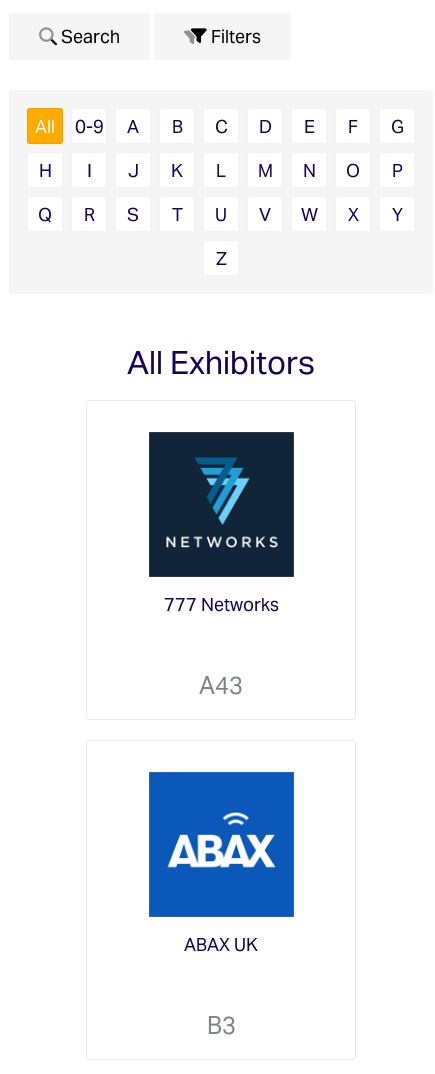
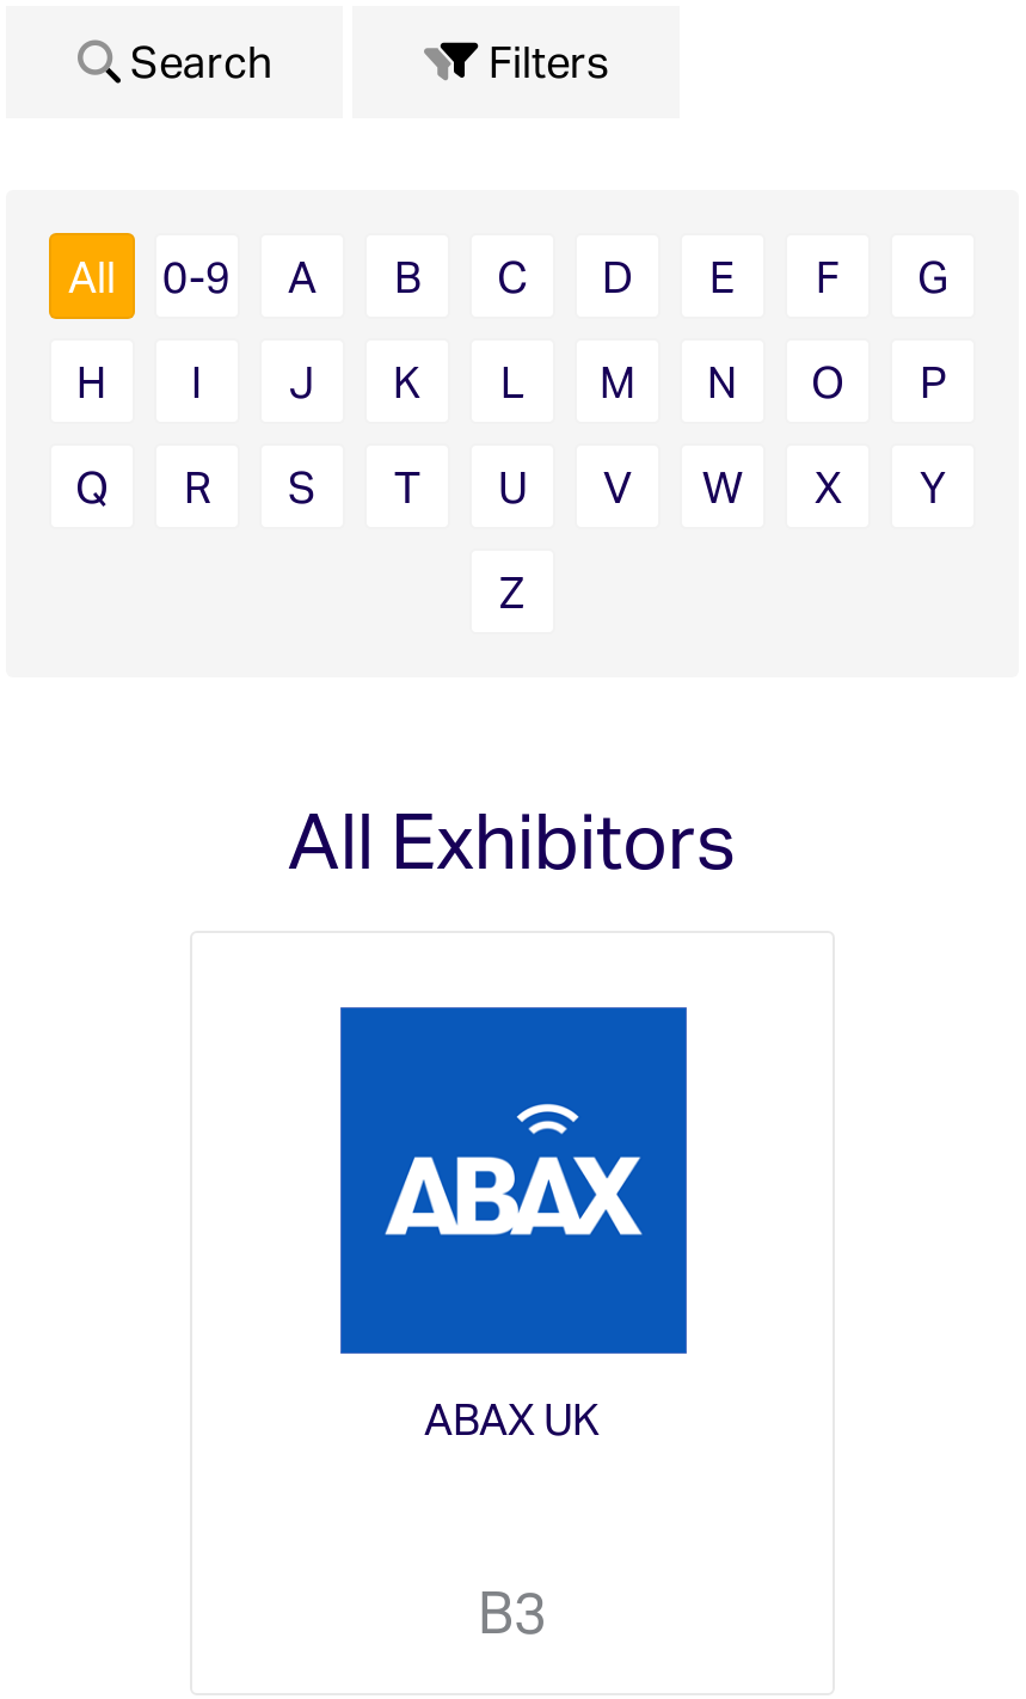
[148,431,295,701] [image] | 777 Networks | A43 -> none

